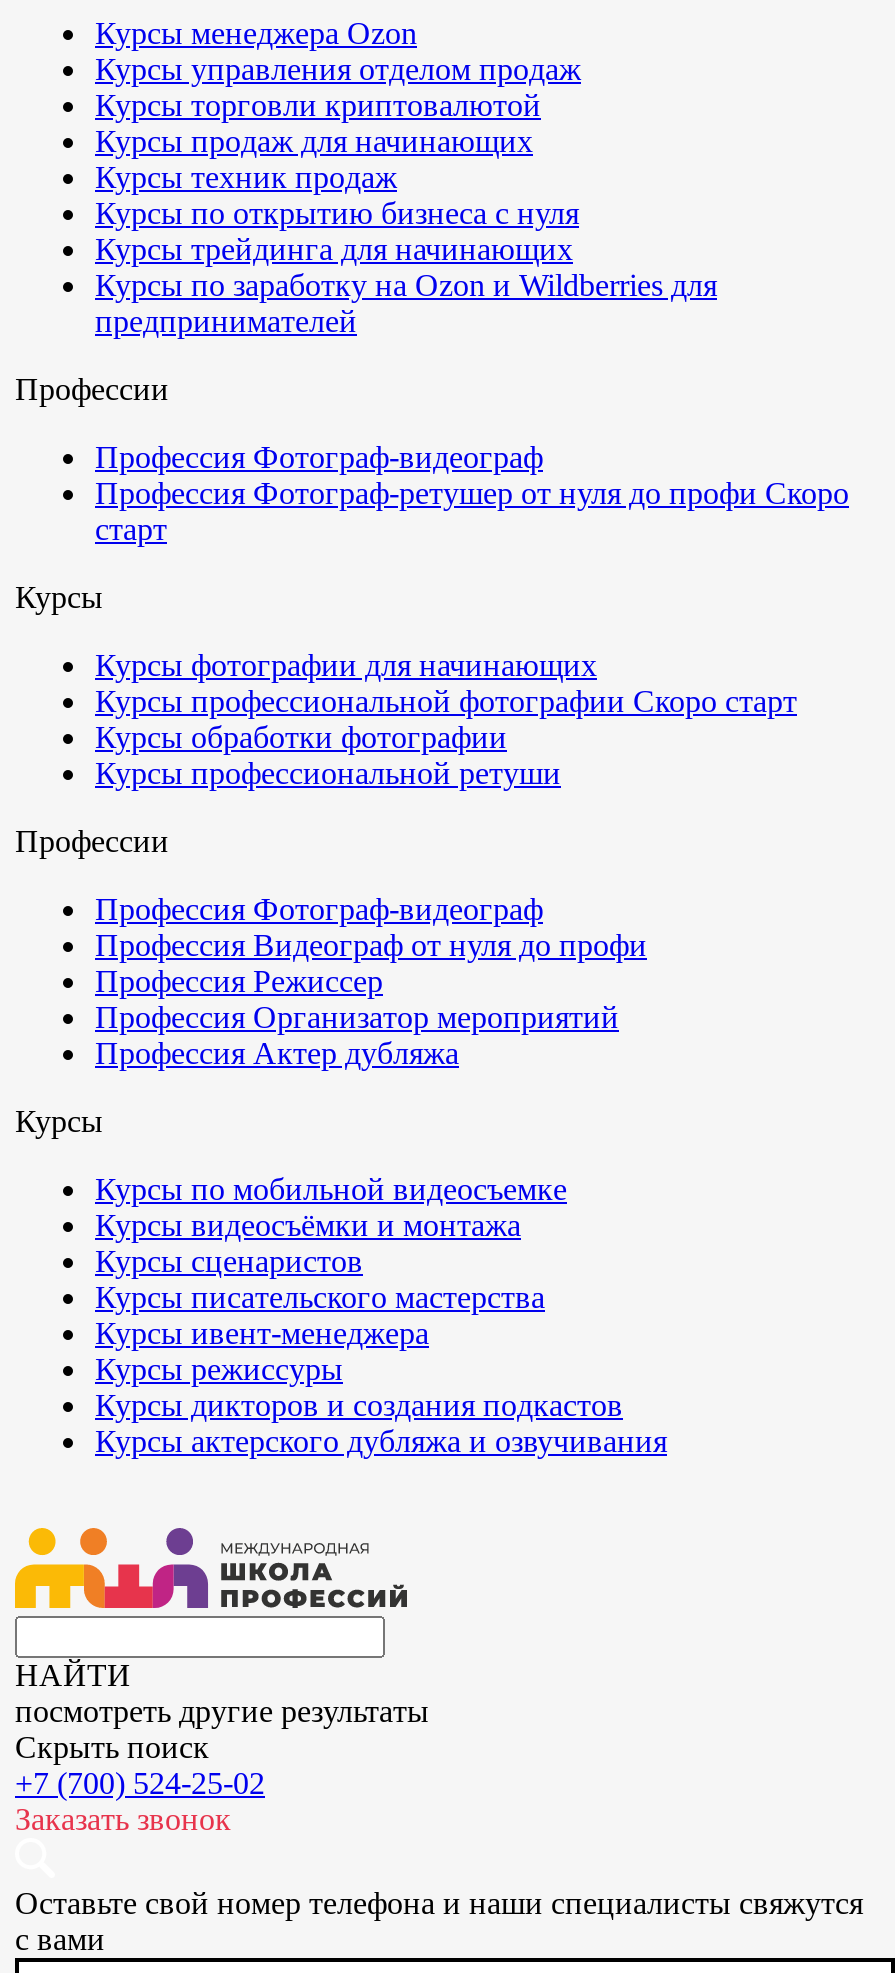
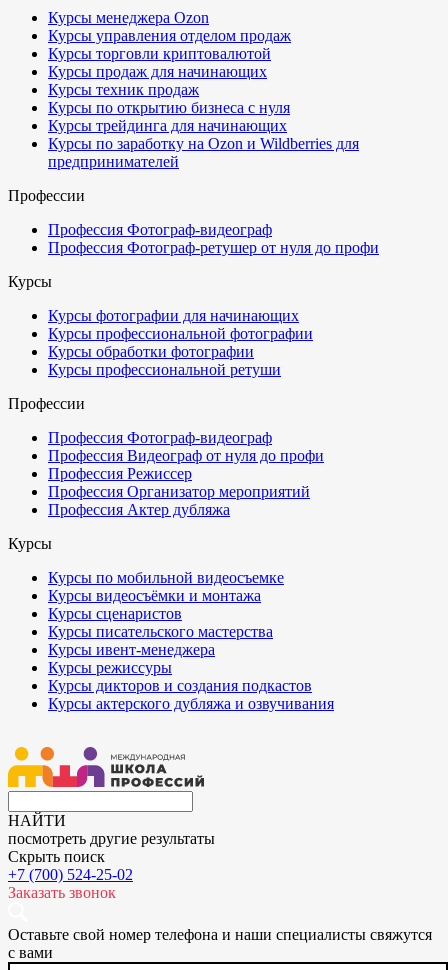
[95,476,849,546] Профессия Фотограф-ретушер от нуля до профи Скоро | старт -> [48,239,379,256] Профессия Фотограф-ретушер от нуля до профи
[95,684,797,718] Курсы профессиональной фотографии Скоро старт -> [48,325,313,342] Курсы профессиональной фотографии

